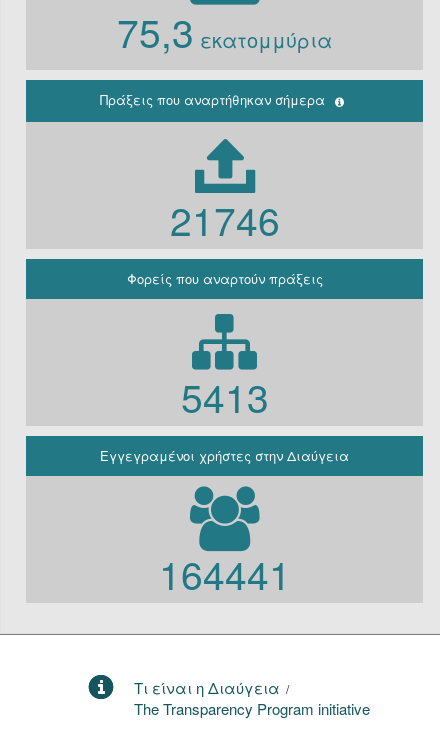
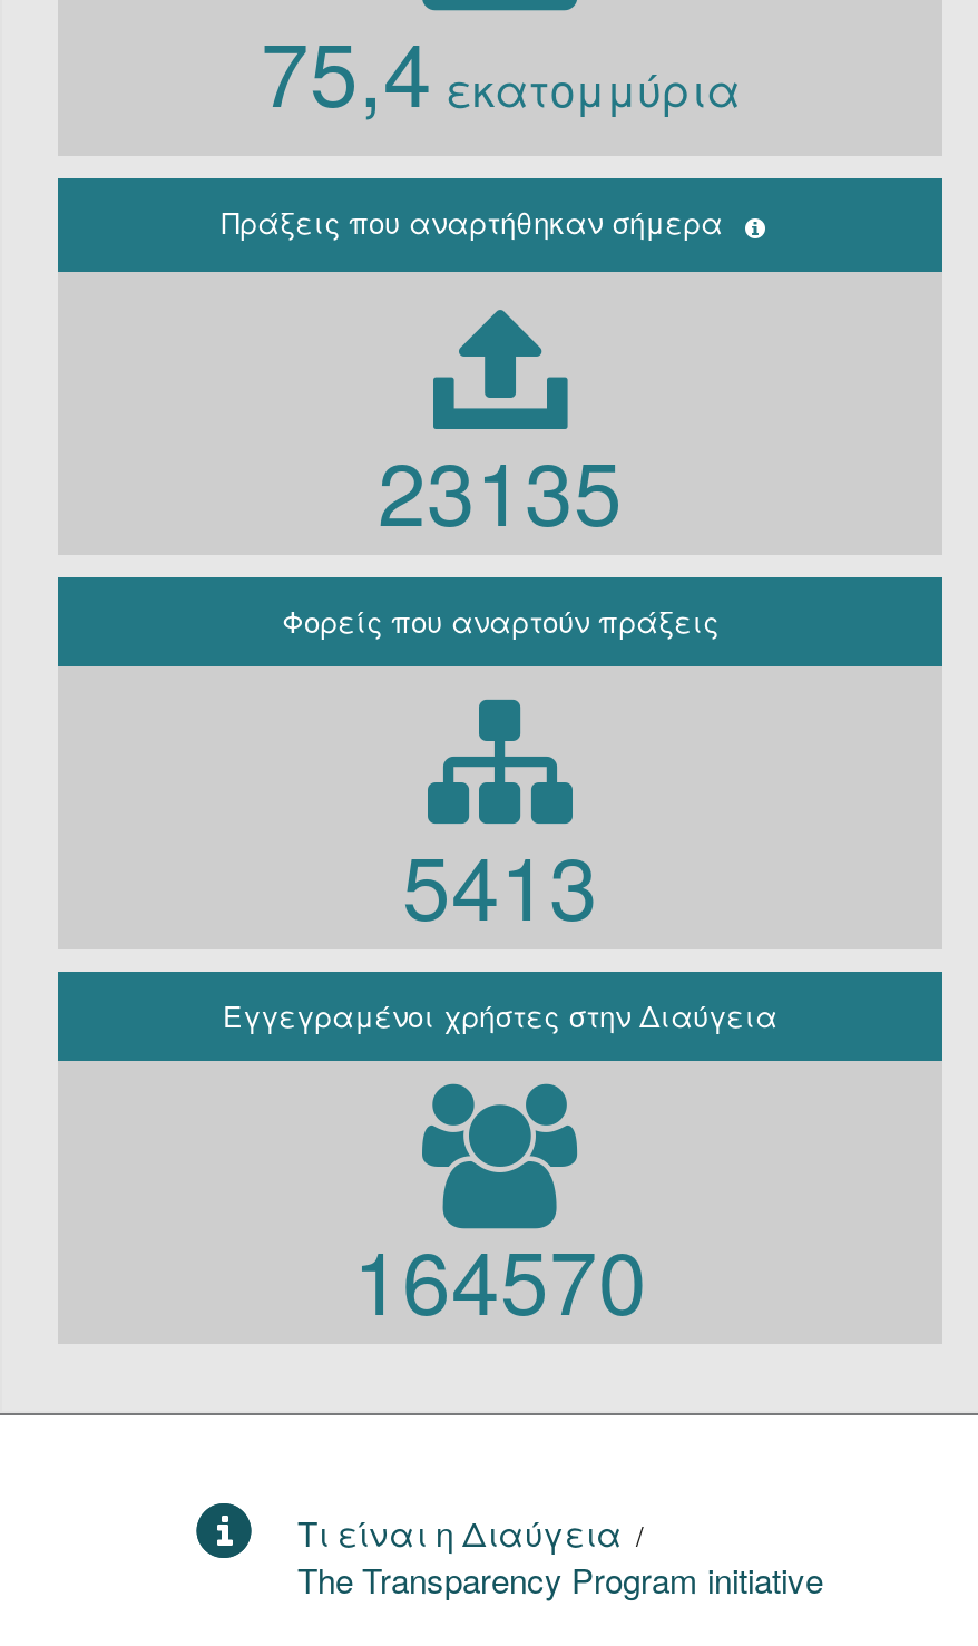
[117,3,332,59] 75,3εκατομμύρια -> [261,7,740,132] 75,4εκατομμύρια
[169,191,279,247] 21746 -> [378,425,623,550] 23135
[158,545,290,601] 164441 -> [353,1214,647,1339] 164570

